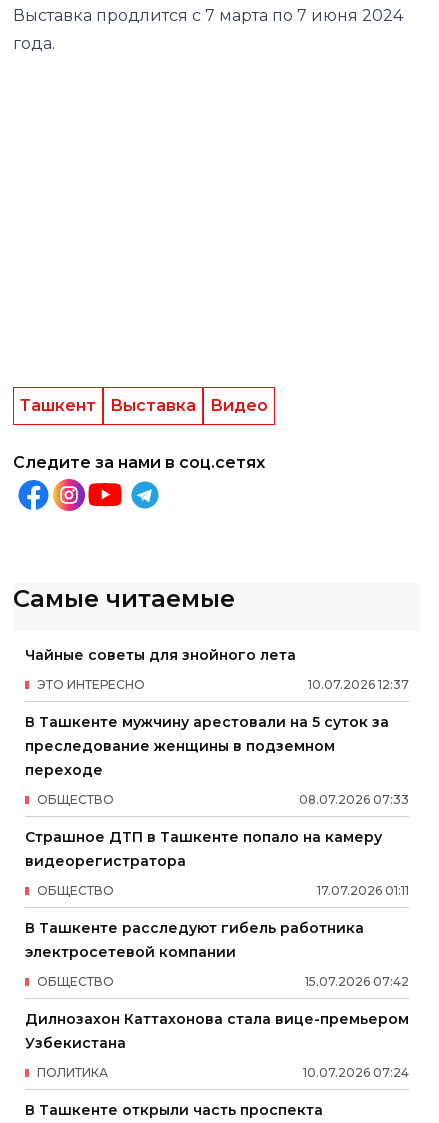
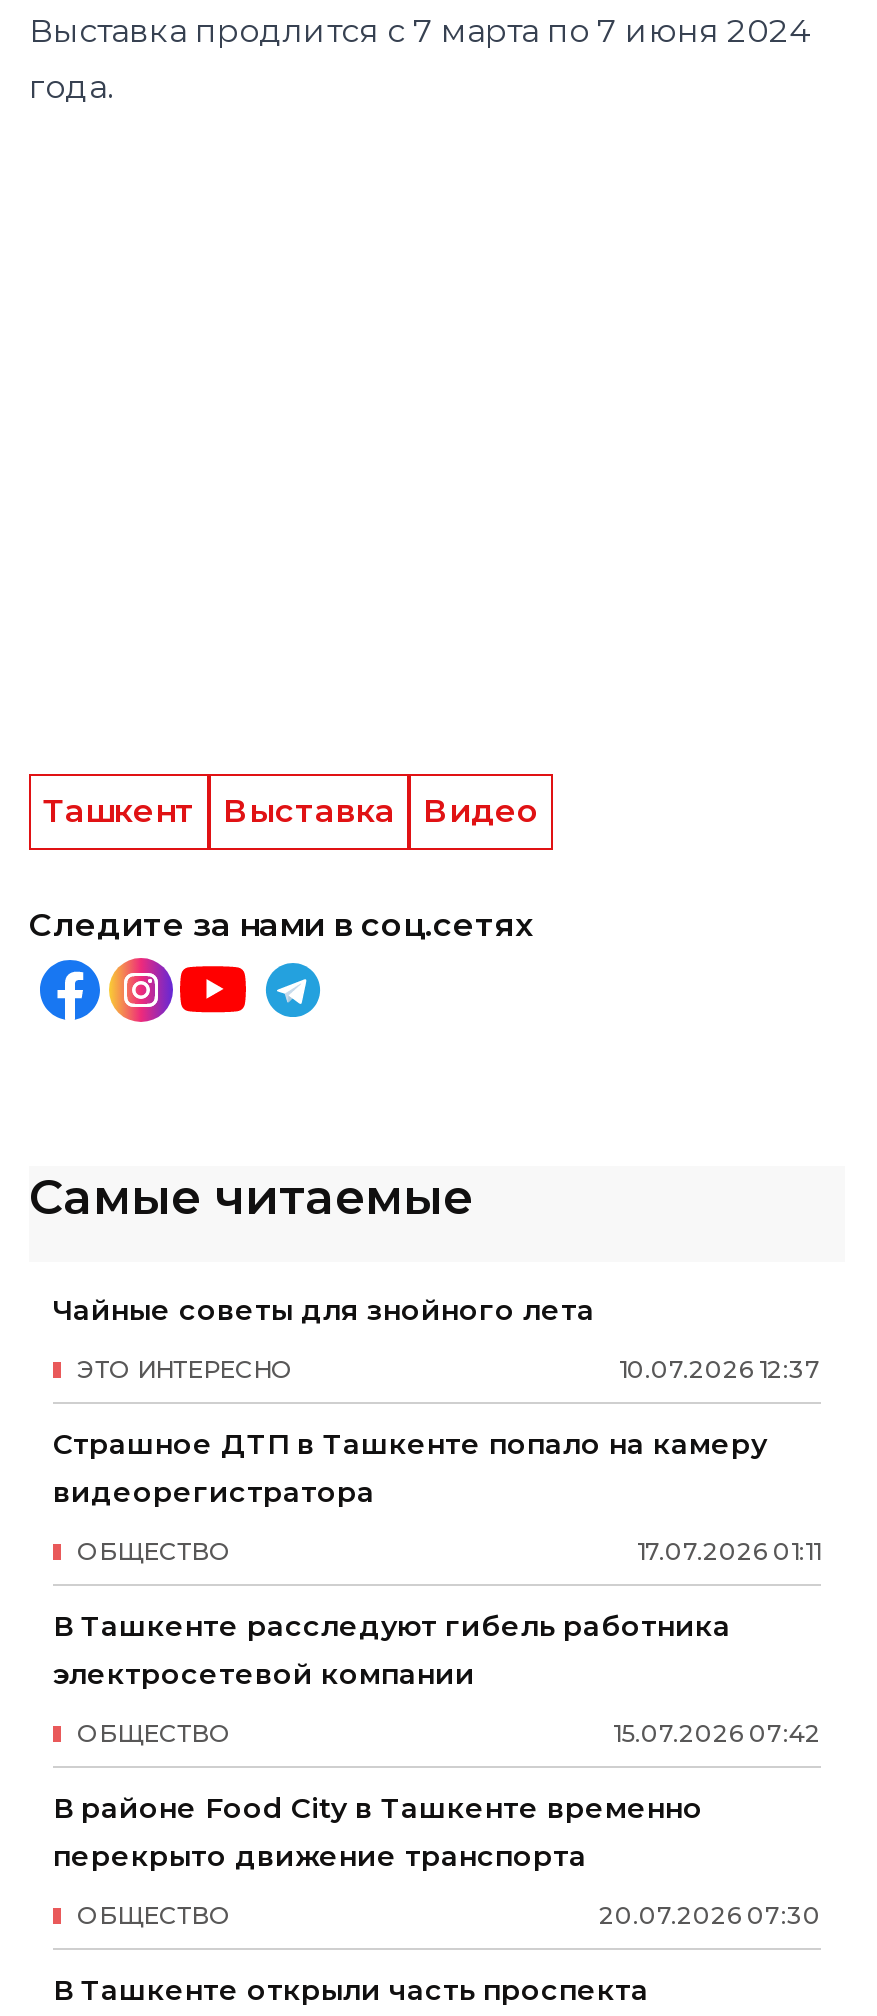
[25,713,409,807] В Ташкенте мужчину арестовали на 5 суток за | преследование женщины в подземном | переходе | 08.07.2026 07:33 | ОБЩЕСТВО -> none
[25,1010,409,1052] Дилнозахон Каттахонова стала вице-премьером | Узбекистана -> [53,1790,703,1874] В районе Food City в Ташкенте временно | перекрыто движение транспорта
[37,1065,409,1080] 10.07.2026 07:24 | ПОЛИТИКА -> [77,1900,821,1930] 20.07.2026 07:30 | ОБЩЕСТВО

